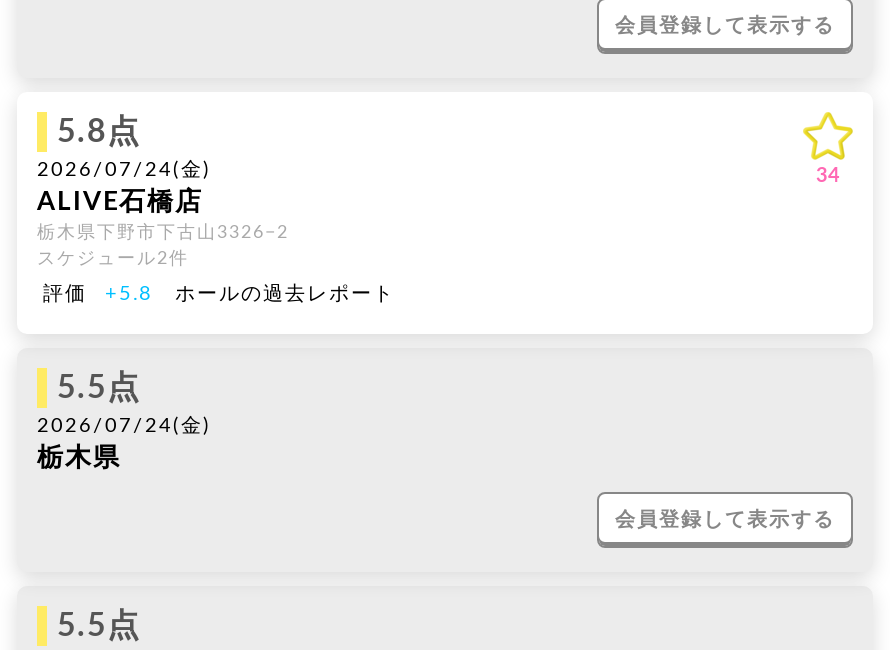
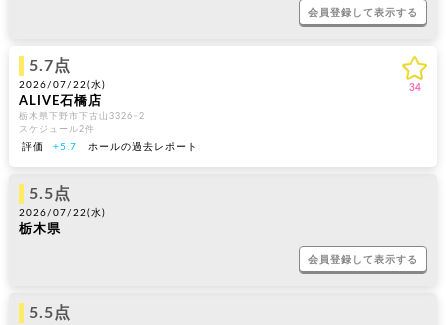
[37,116,211,180] 5.8点 | 2026/07/24(金) -> [19,58,106,90] 5.7点 | 2026/07/22(水)
[43,284,395,304] 評価 +5.8 ホールの過去レポート -> [22,142,198,152] 評価 +5.7 ホールの過去レポート
[37,416,211,436] 2026/07/24(金) -> [19,208,106,218] 2026/07/22(水)

